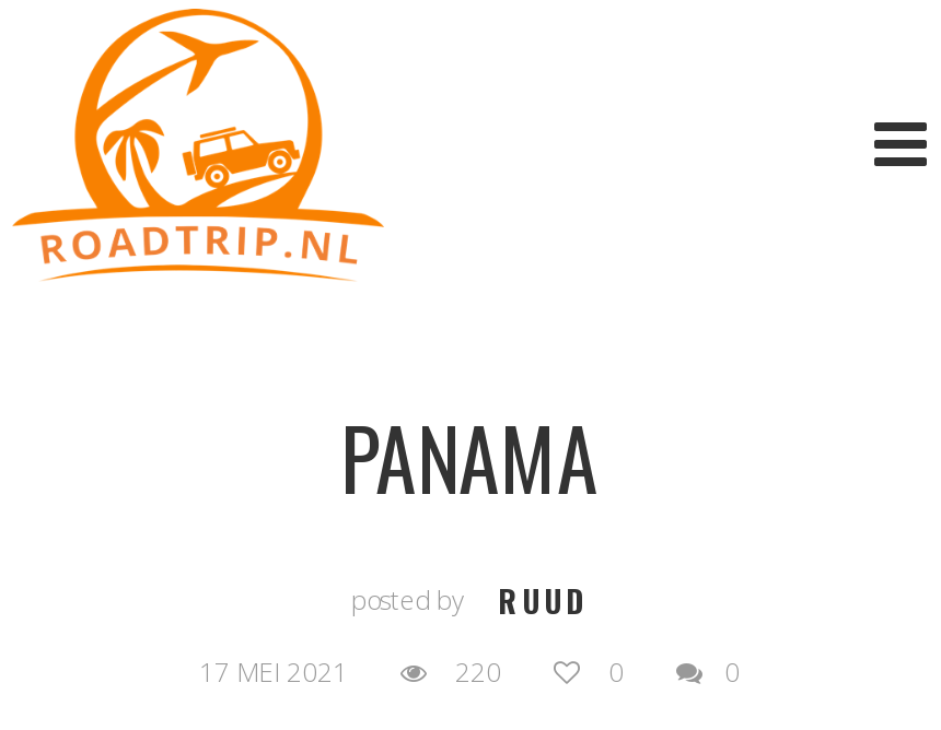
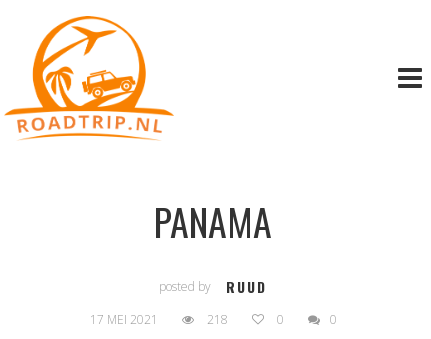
[455,654,501,691] 220 -> [206,311,227,328] 218

